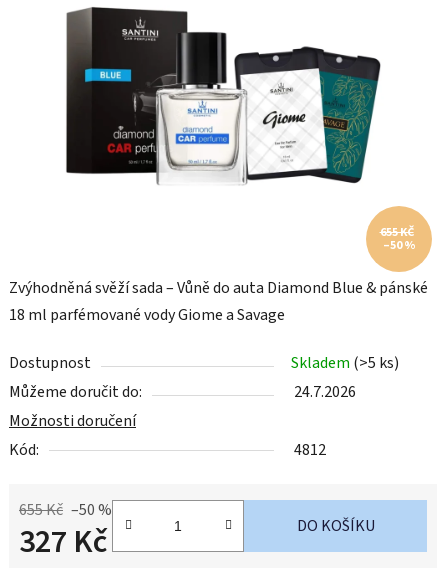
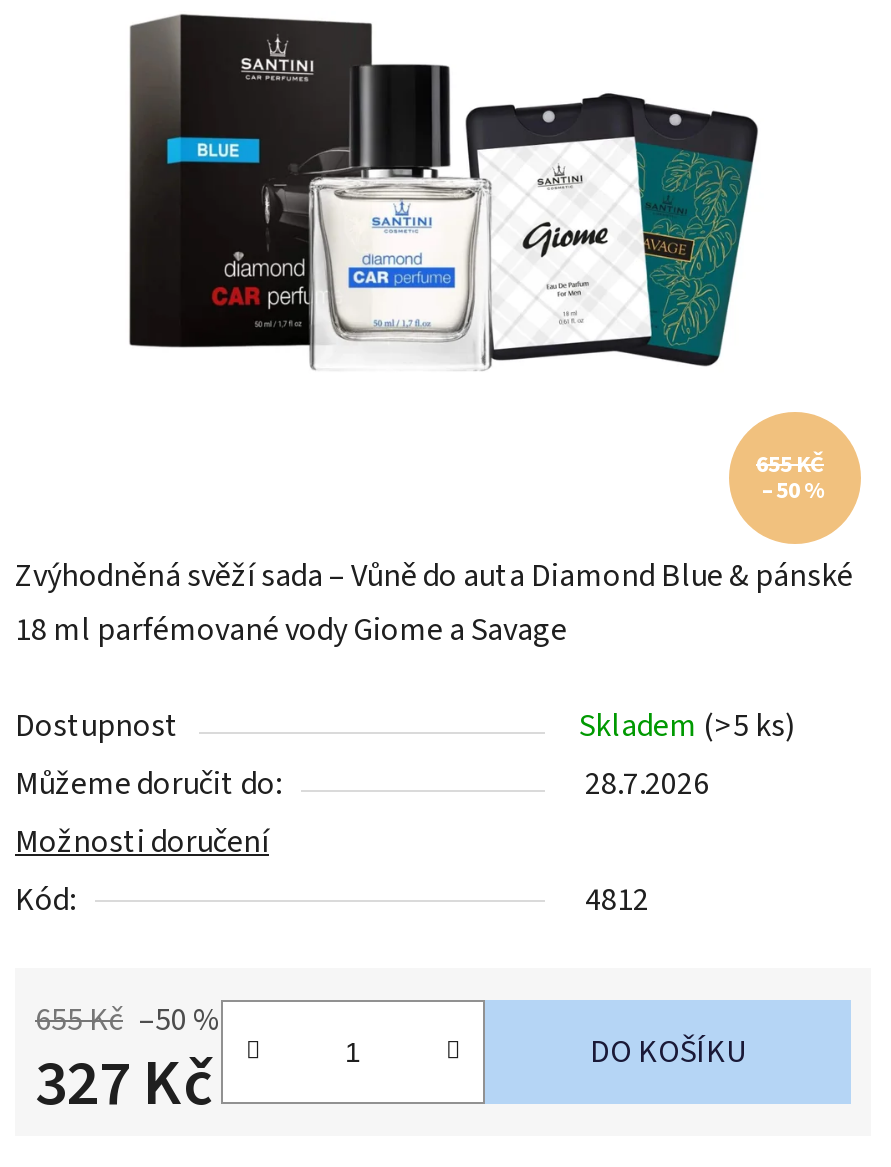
[294,381,356,403] 24.7.2026 -> [585,762,709,806] 28.7.2026

